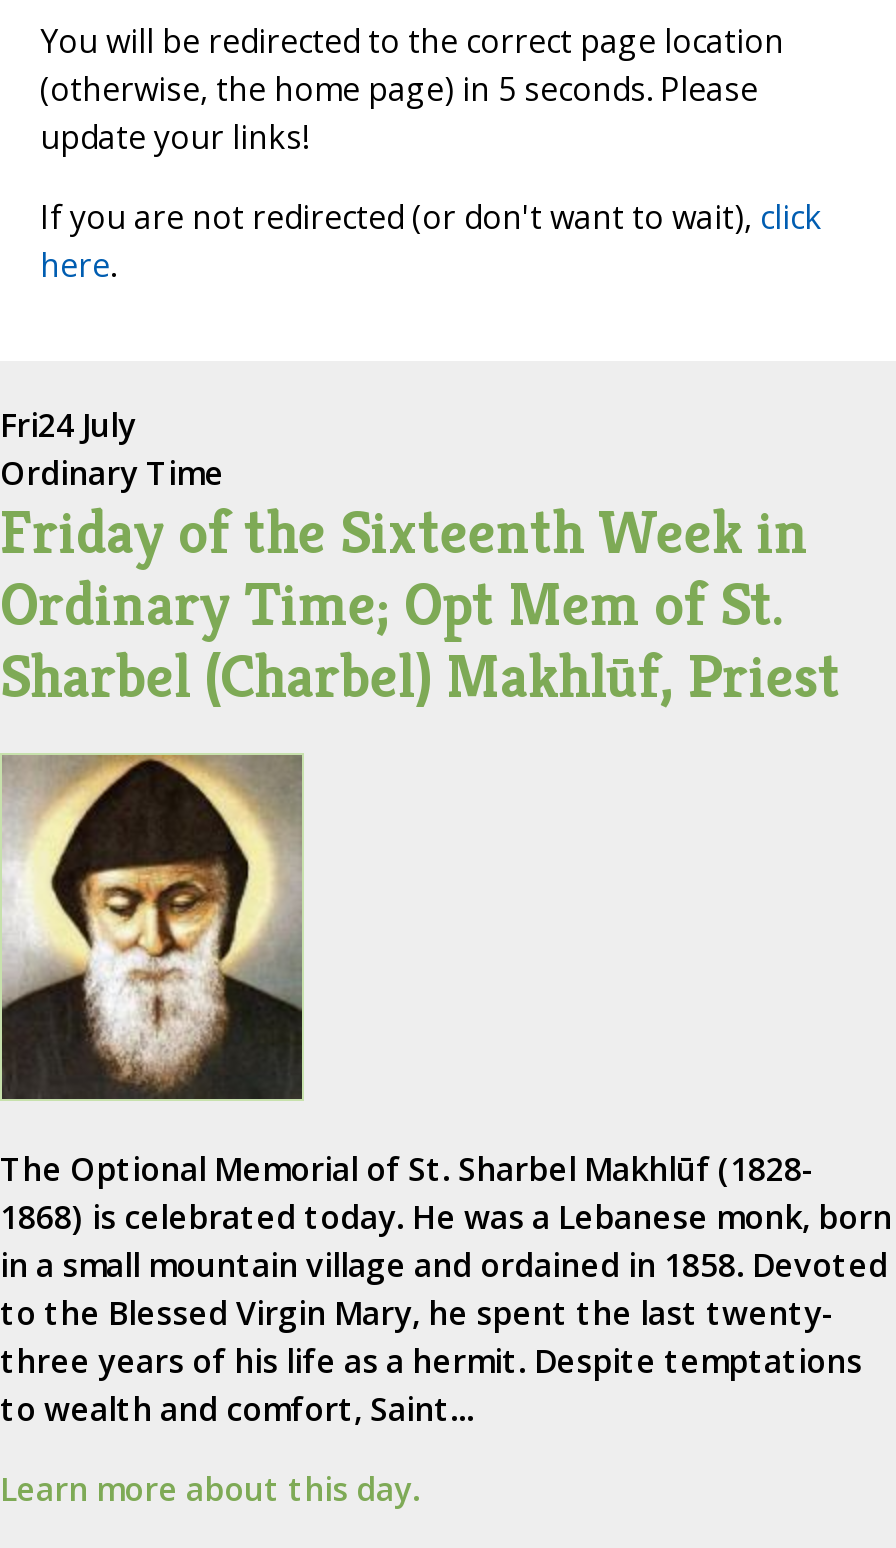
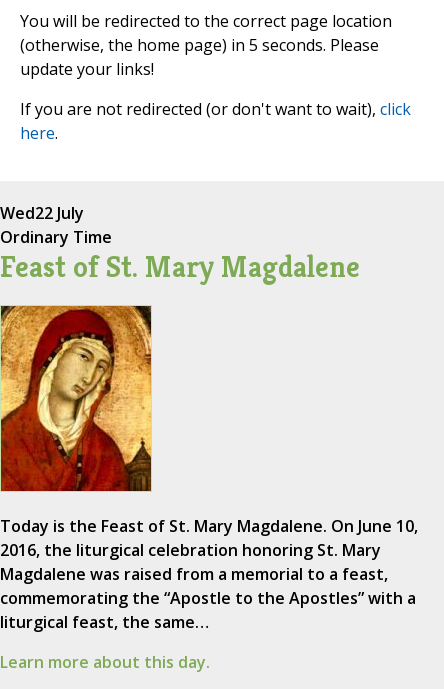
[0,403,136,447] Fri24 July -> [0,202,84,224] Wed22 July
[0,495,840,715] Friday of the Sixteenth Week in | Ordinary Time; Opt Mem of St. | Sharbel (Charbel) Makhlūf, Priest -> [0,248,360,286] Feast of St. Mary Magdalene
[6,753,304,1015] [image] -> [3,366,152,484] [image]
[0,1147,892,1431] The Optional Memorial of St. Sharbel Makhlūf (1828- | 1868) is celebrated today. He was a Lebanese monk, born | in a small mountain village and ordained in 1858. Devoted | to the Blessed Virgin Mary, he spent the last twenty- | three years of his life as a hermit. Despite temptations | to wealth and comfort, Saint… -> [0,515,418,633] Today is the Feast of St. Mary Magdalene. On June 10, | 2016, the liturgical celebration honoring St. Mary | Magdalene was raised from a memorial to a feast, | commemorating the “Apostle to the Apostles” with a | liturgical feast, the same…

